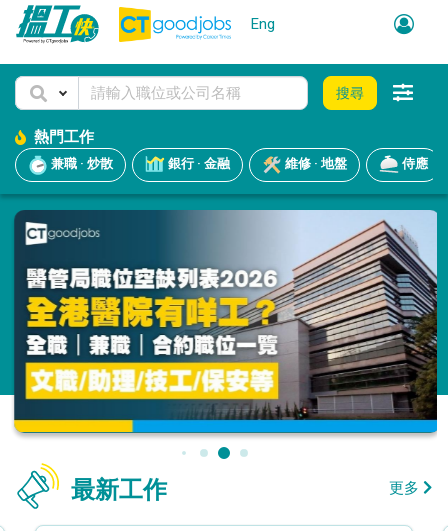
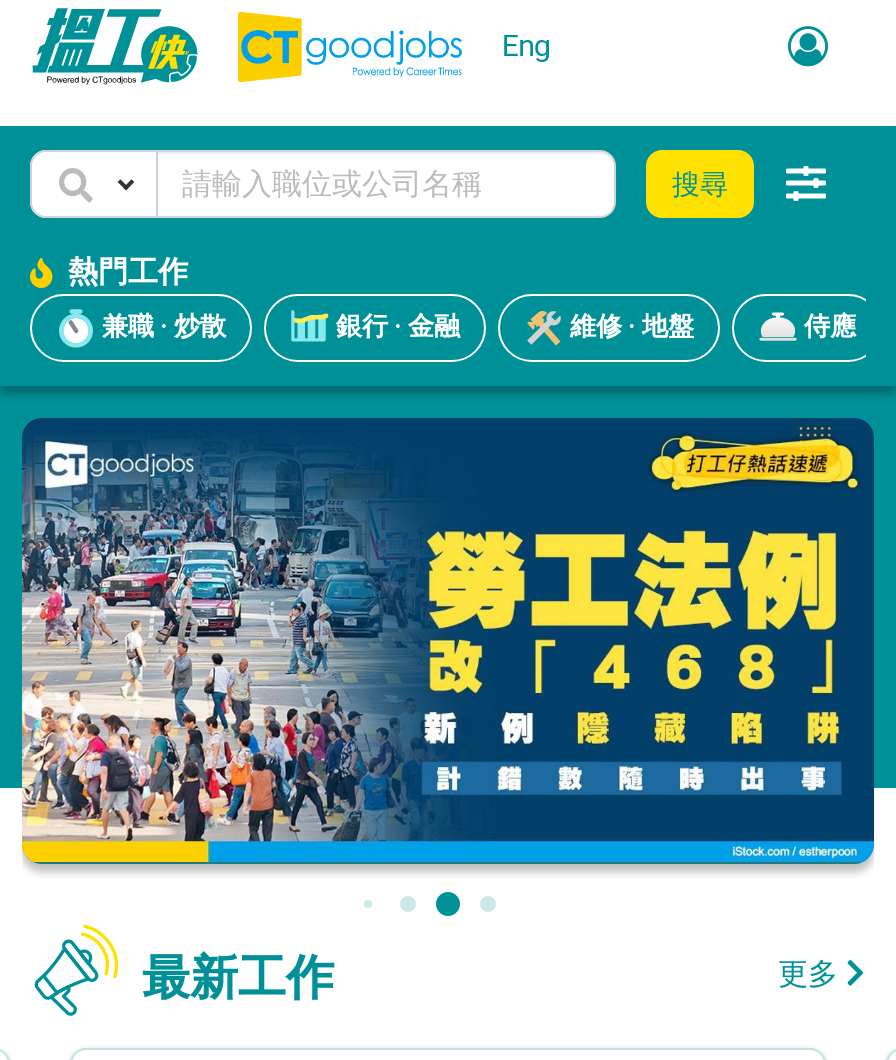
[11,209,438,433] [image] -> [20,418,876,866] [image]

